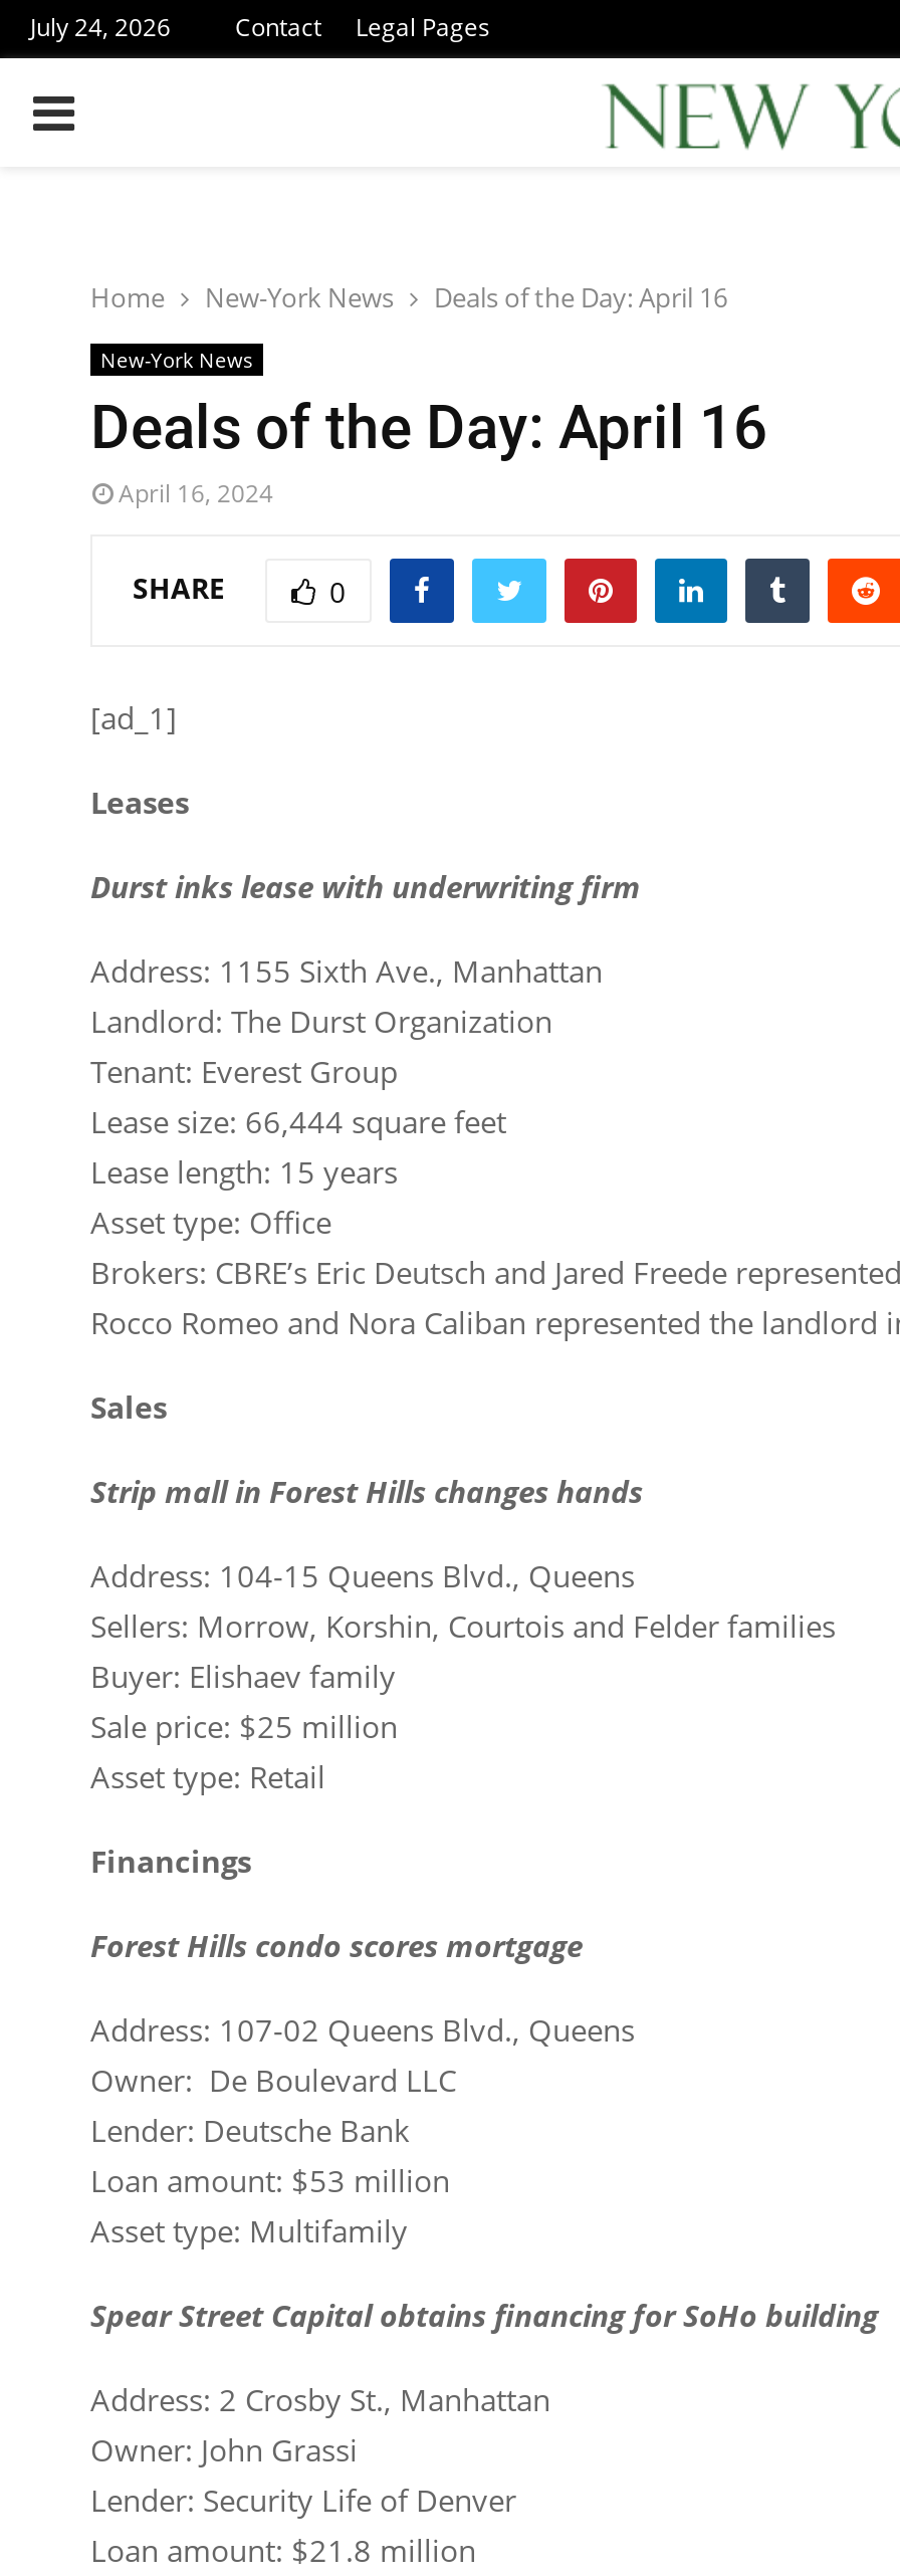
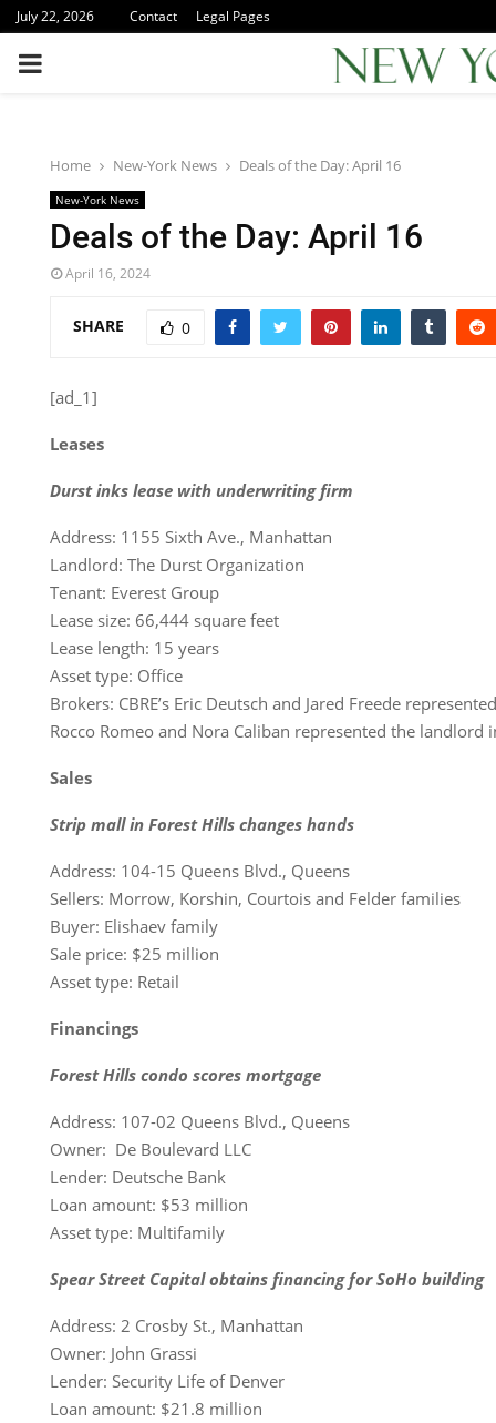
[30,10,490,44] July 24, 2026 Contact Legal Pages -> [17,7,270,26] July 22, 2026 Contact Legal Pages

